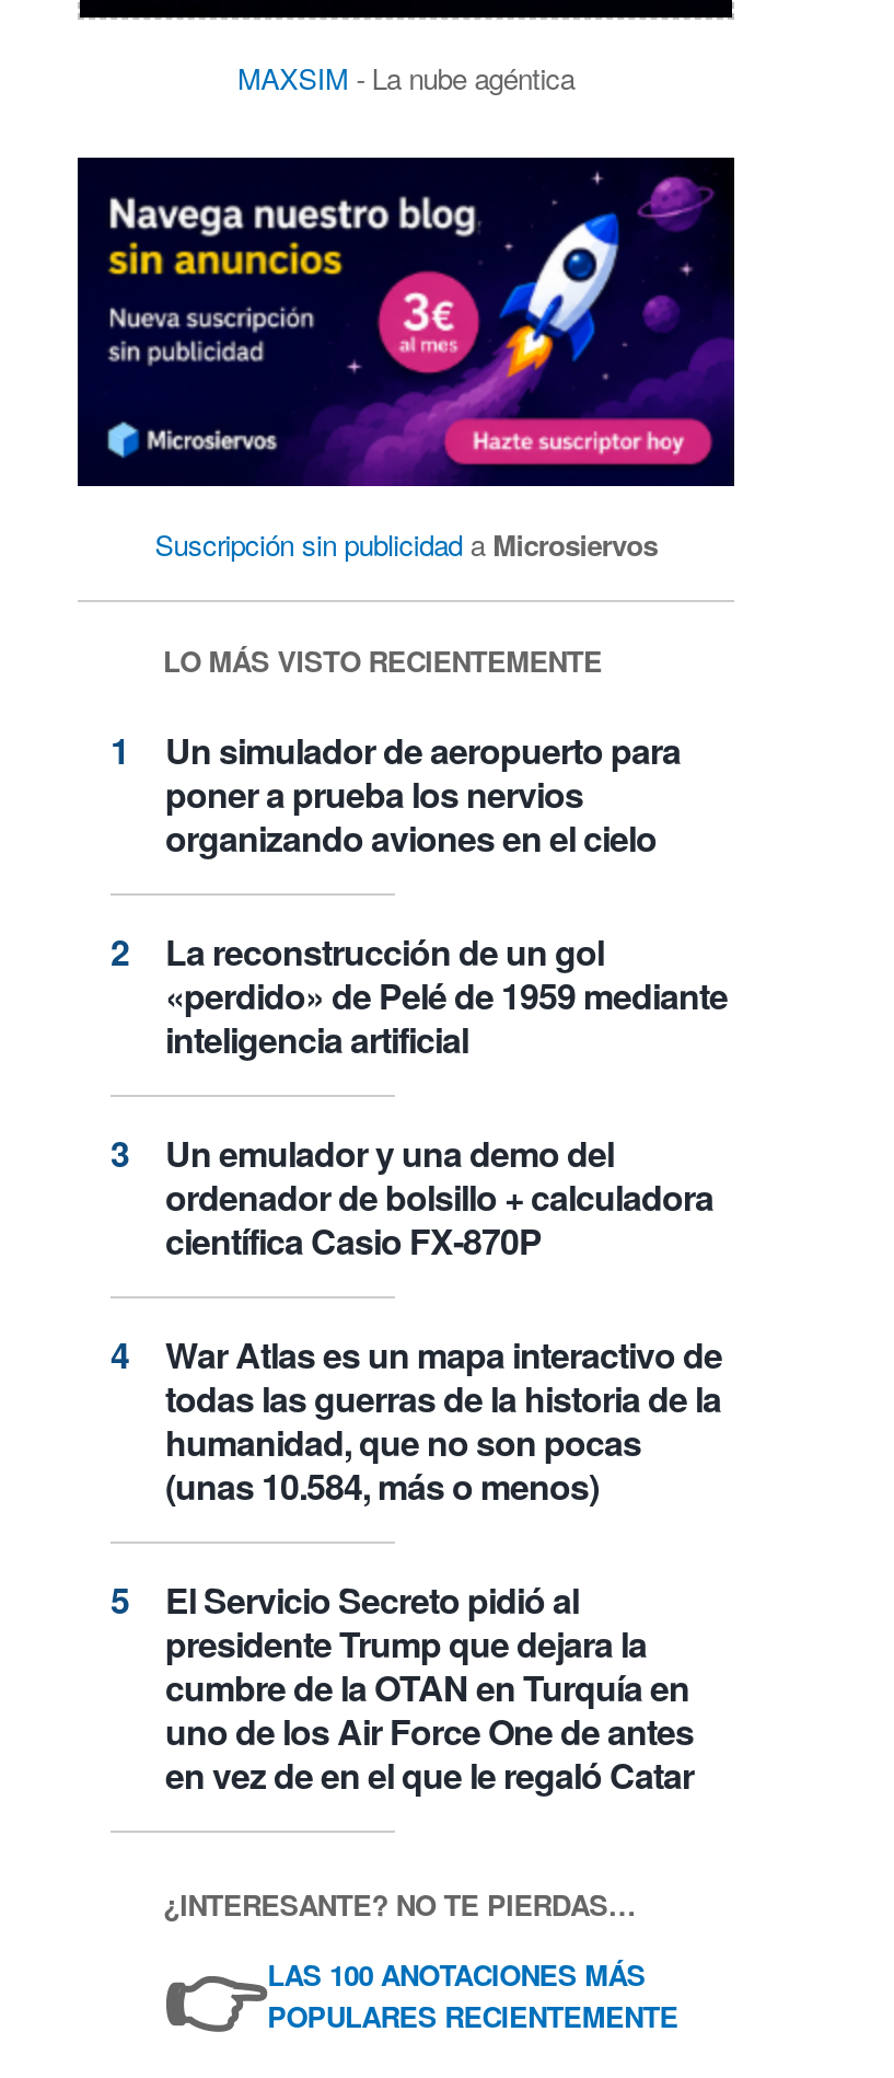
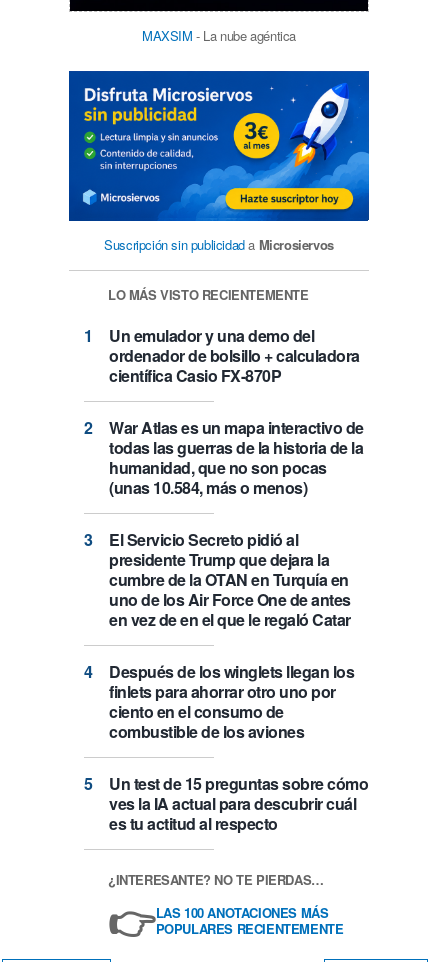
[76,155,736,488] [image] -> [68,70,370,222] [image]
[165,726,728,1065] Un simulador de aeropuerto para | poner a prueba los nervios | organizando aviones en el cielo | La reconstrucción de un gol | «perdido» de Pelé de 1959 mediante | inteligencia artificial -> none
moved [165,1129,722,1801] -> [109,323,363,630]: Un emulador y una demo del | ordenador de bolsillo + calculadora | científica Casio FX-870P | ... | uno de los Air Force One de antes | en vez de en el que le regaló Catar
none -> [109,659,368,834] Después de los winglets llegan los | finlets para ahorrar otro uno por | ciento en el consumo de | combustible de los aviones | Un test de 15 preguntas sobre cómo | ves la IA actual para descubrir cuál | es tu actitud al respecto

